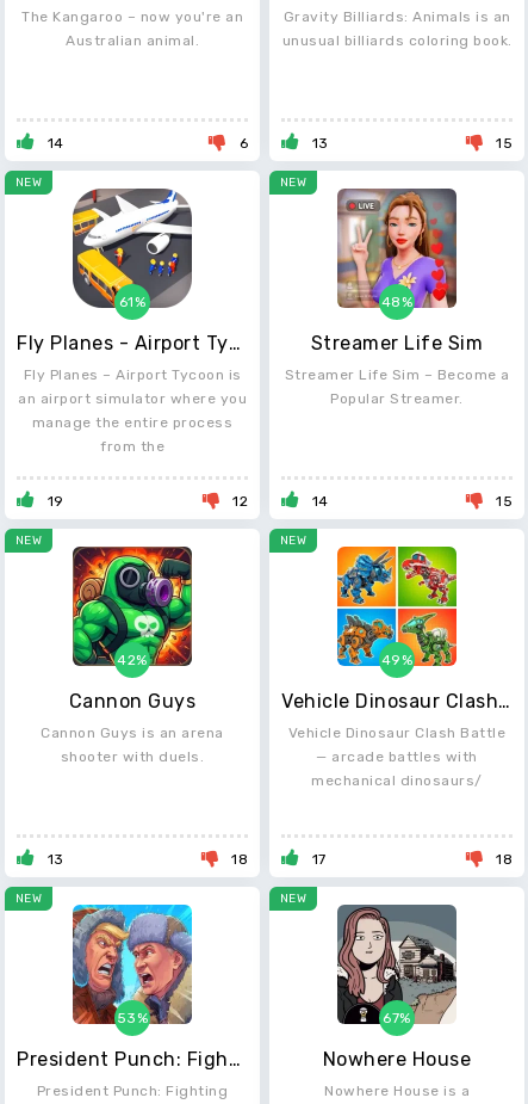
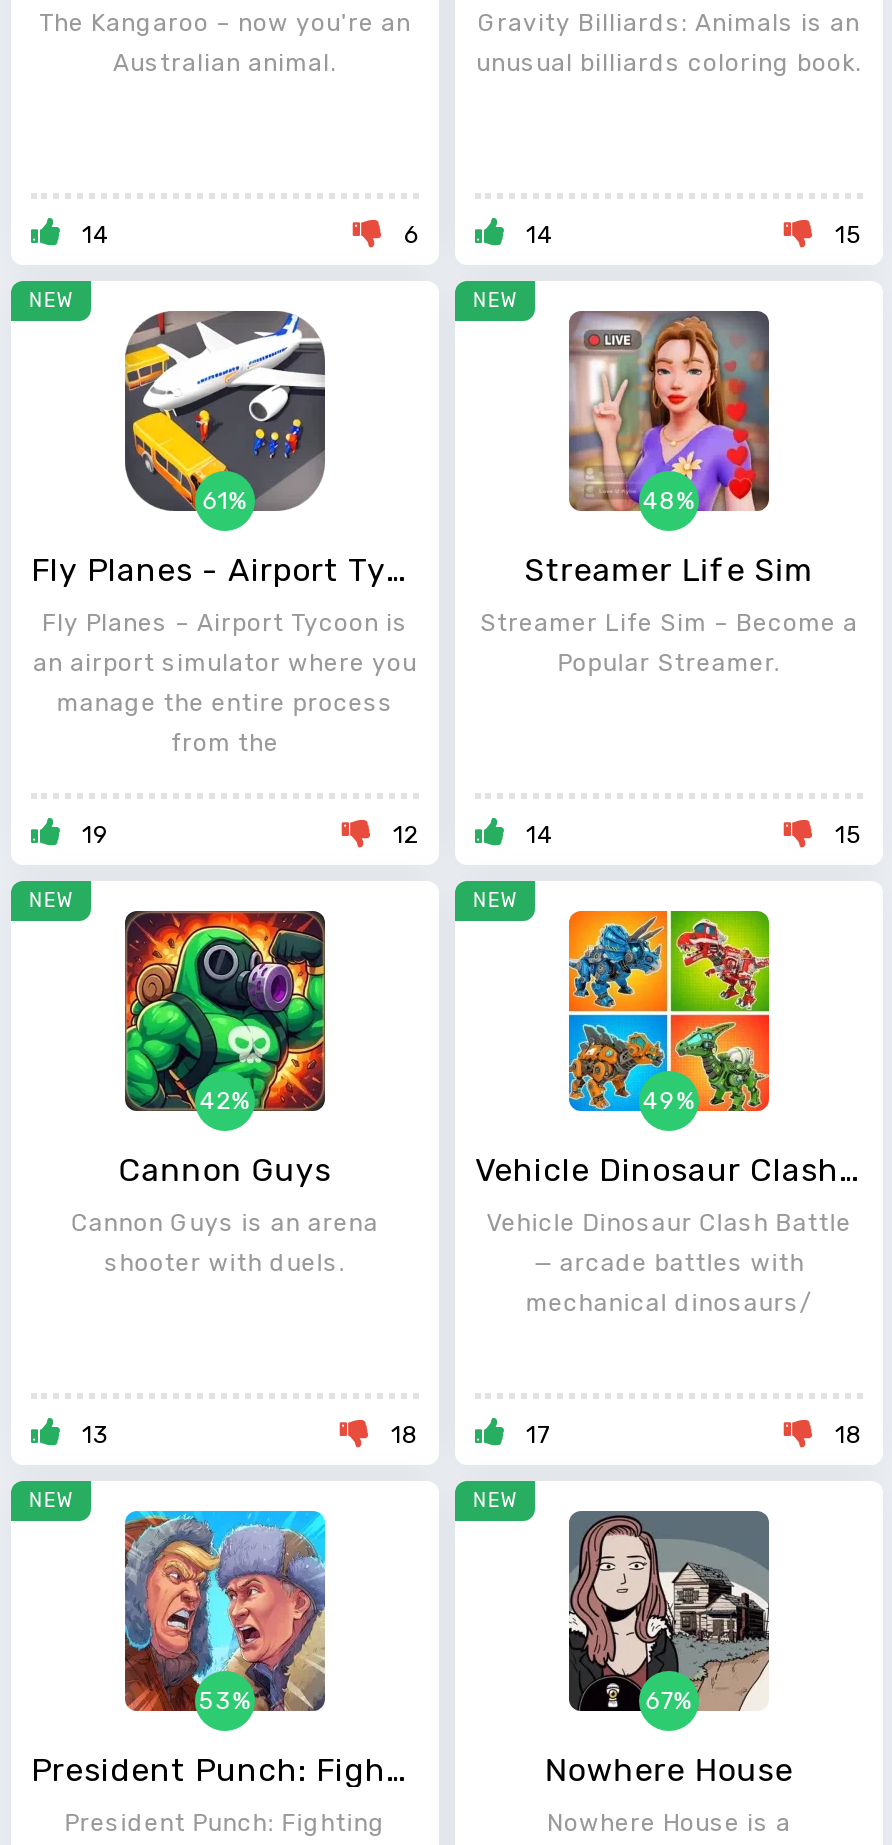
[312,135,328,152] 13 -> [526,221,554,249] 14

